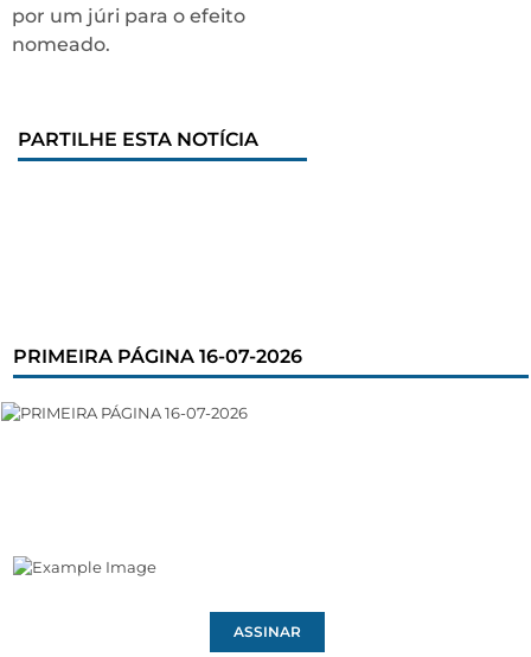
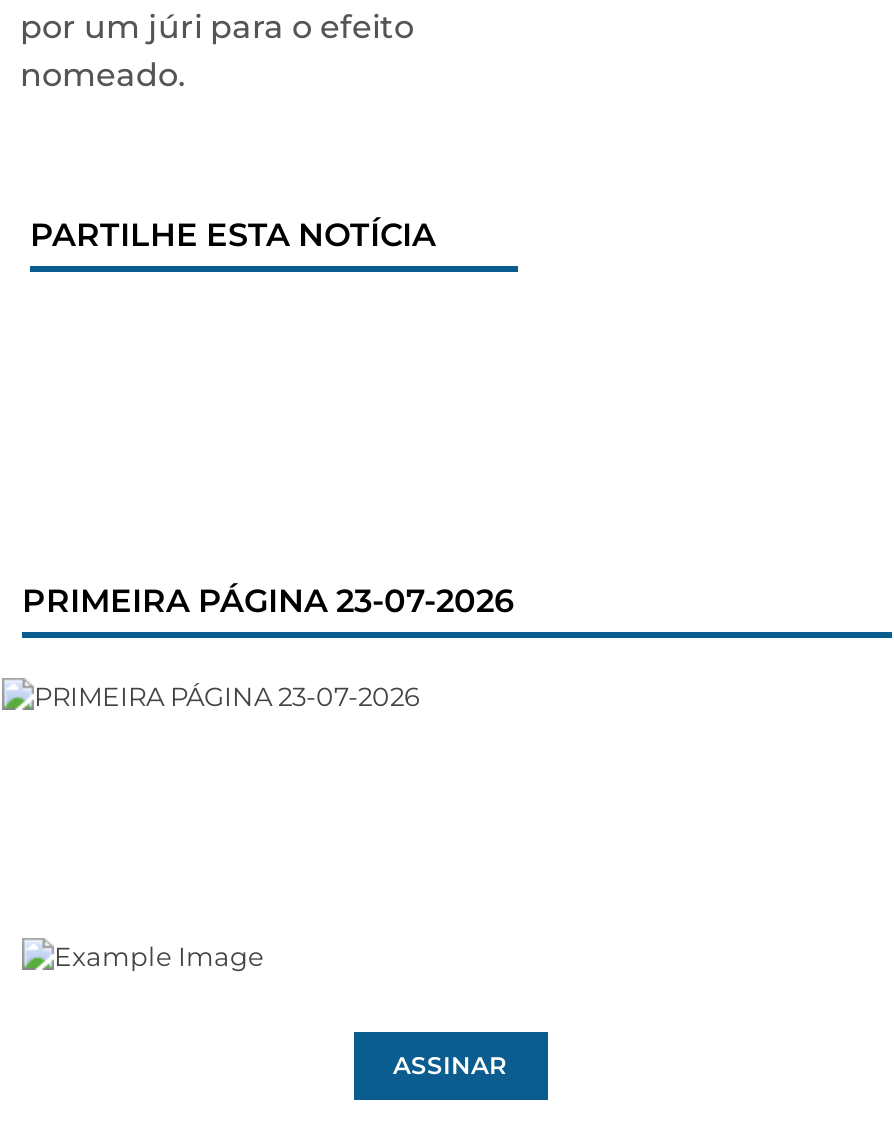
[13,345,302,368] PRIMEIRA PÁGINA 16-07-2026 -> [22,582,514,620] PRIMEIRA PÁGINA 23-07-2026

